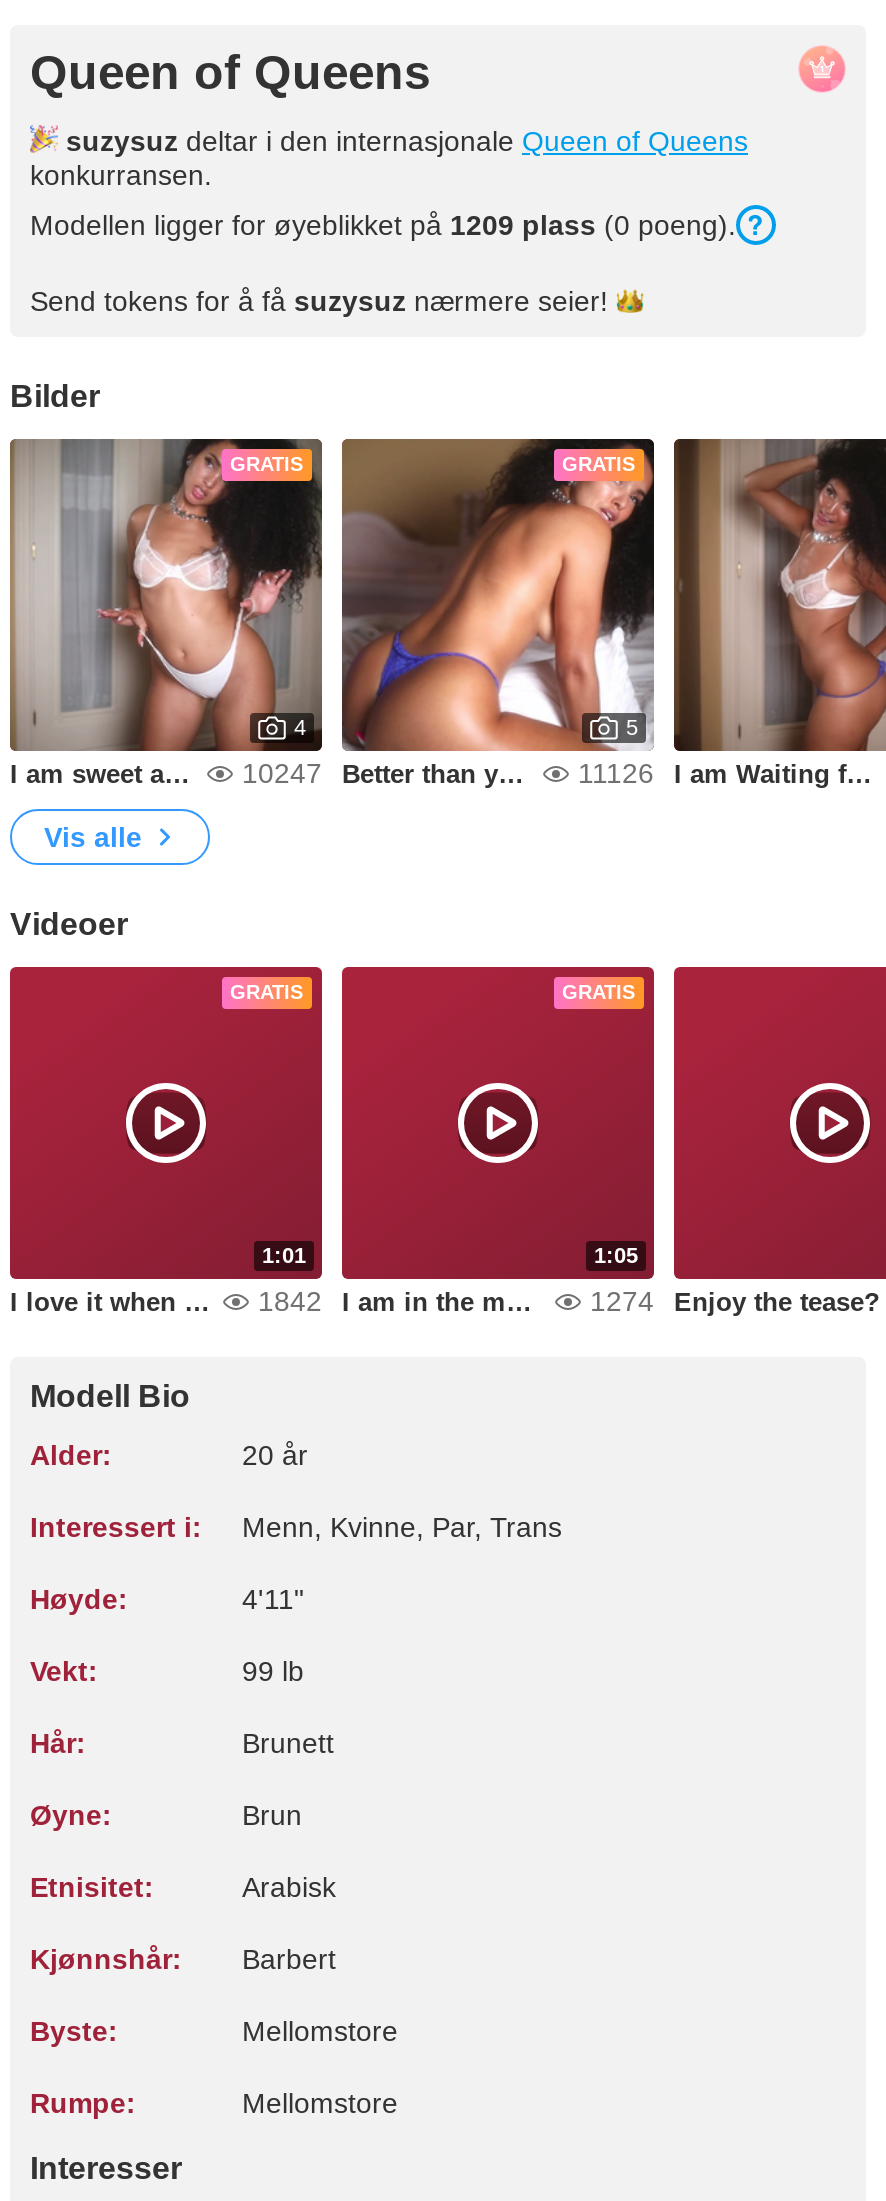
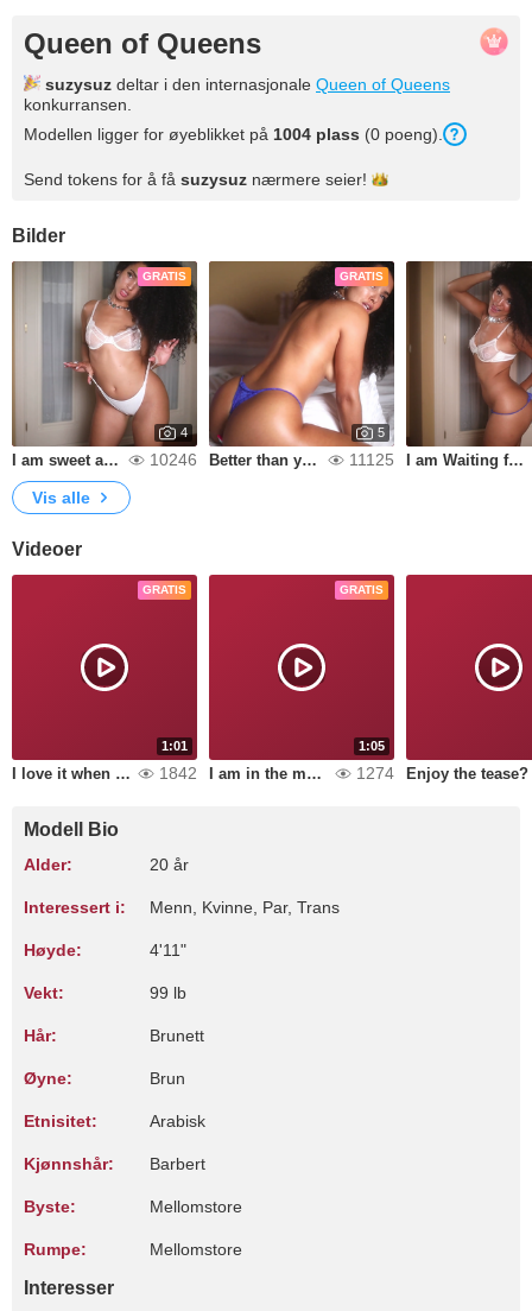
[30,209,736,241] Modellen ligger for øyeblikket på 1209 plass (0 poeng). -> [24,125,443,144] Modellen ligger for øyeblikket på 1004 plass (0 poeng).
[242,757,322,789] 10247 -> [150,450,197,469] 10246
[578,757,654,789] 11126 -> [349,450,394,469] 11125

